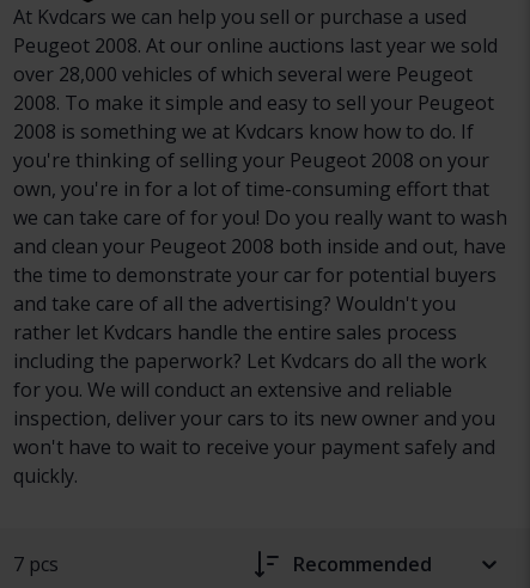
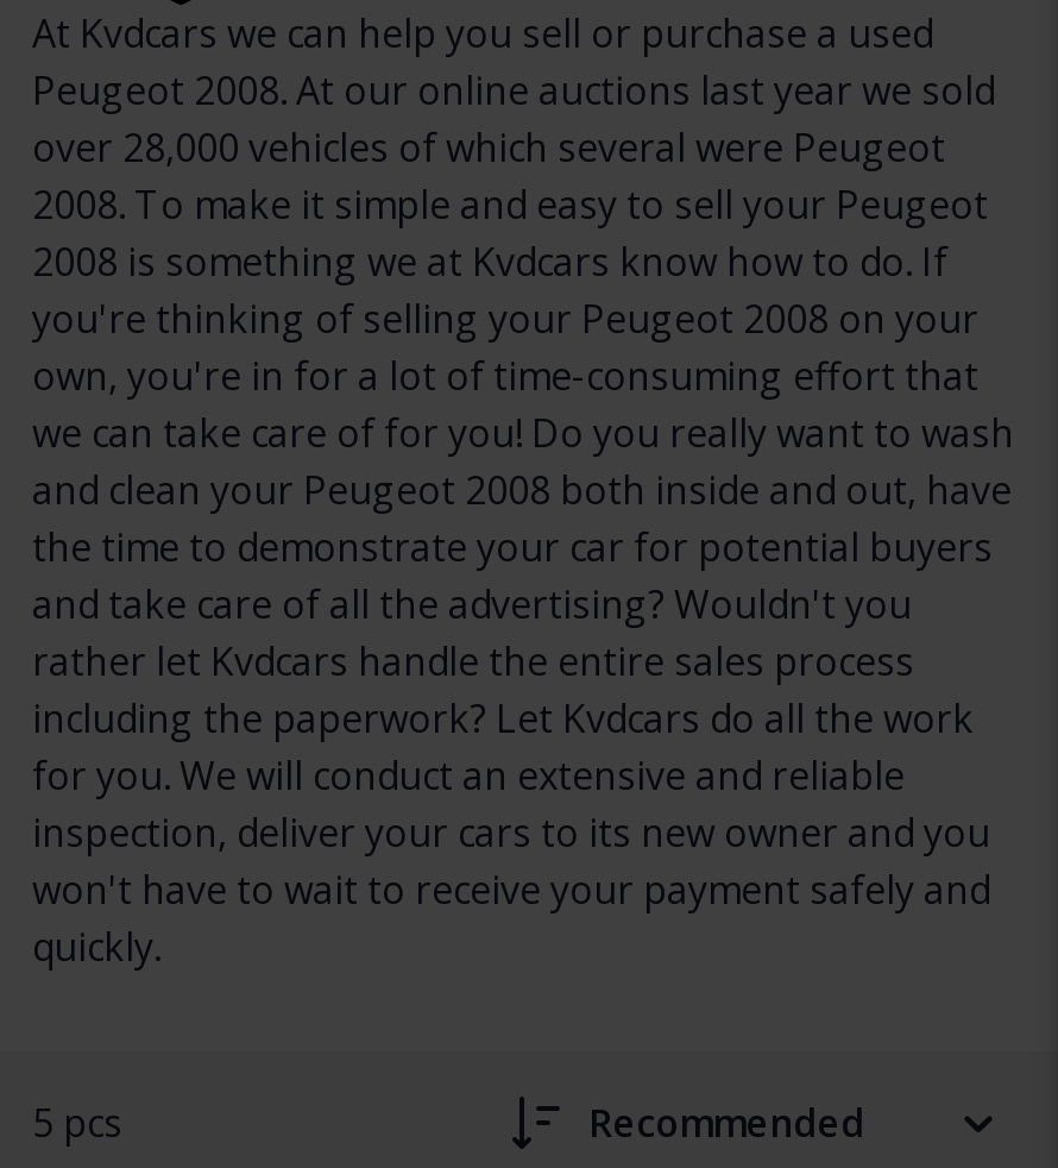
[13,552,59,578] 7 pcs -> [32,1098,122,1150] 5 pcs

